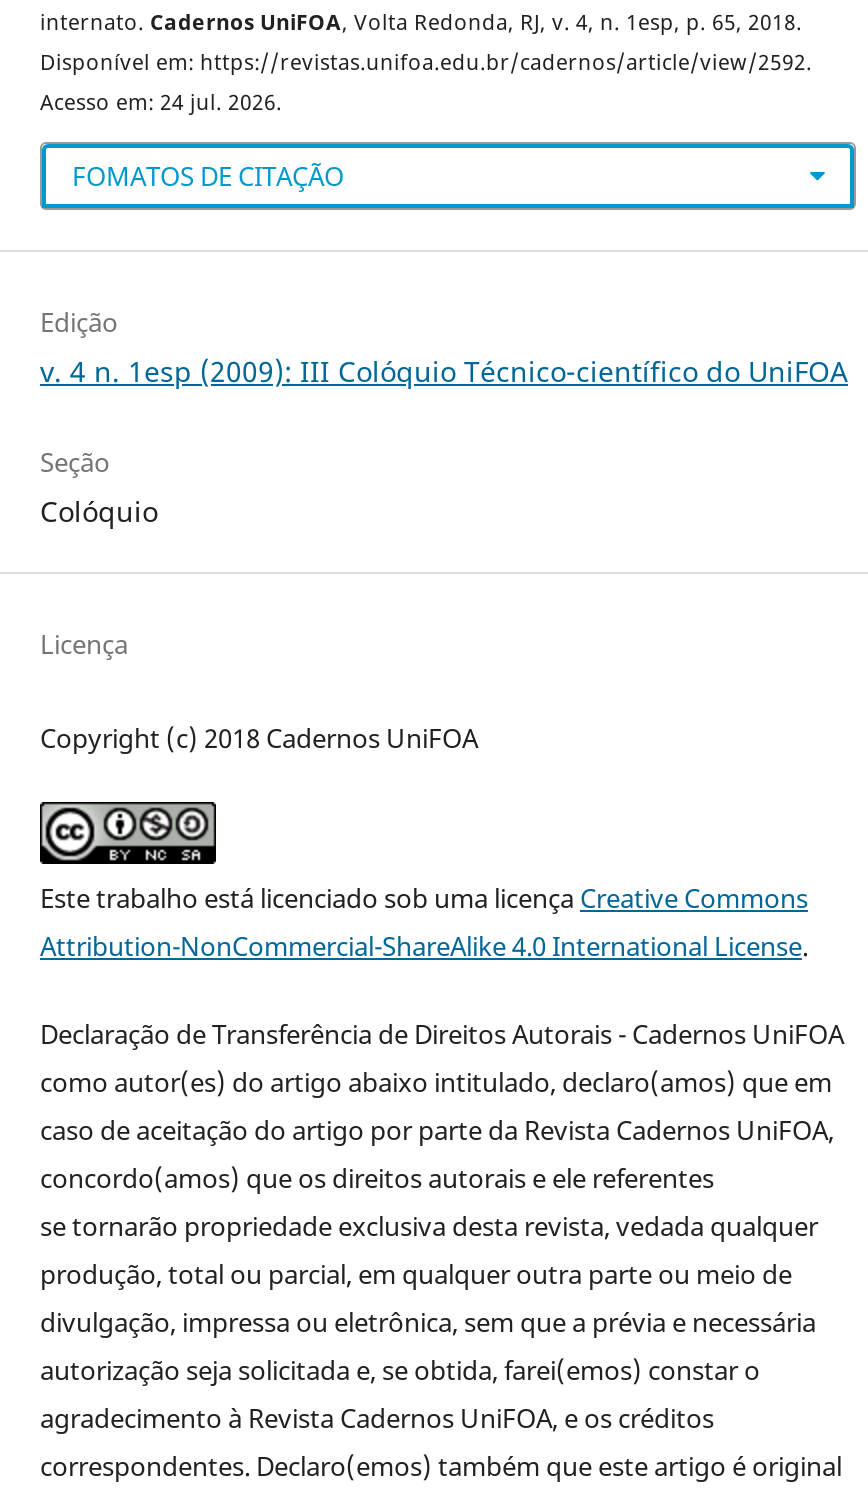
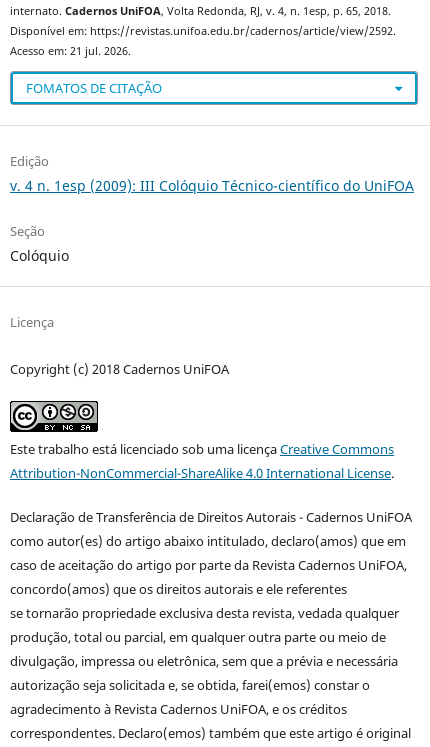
[40,88,282,116] Acesso em: 24 jul. 2026. -> [10,44,131,58] Acesso em: 21 jul. 2026.

